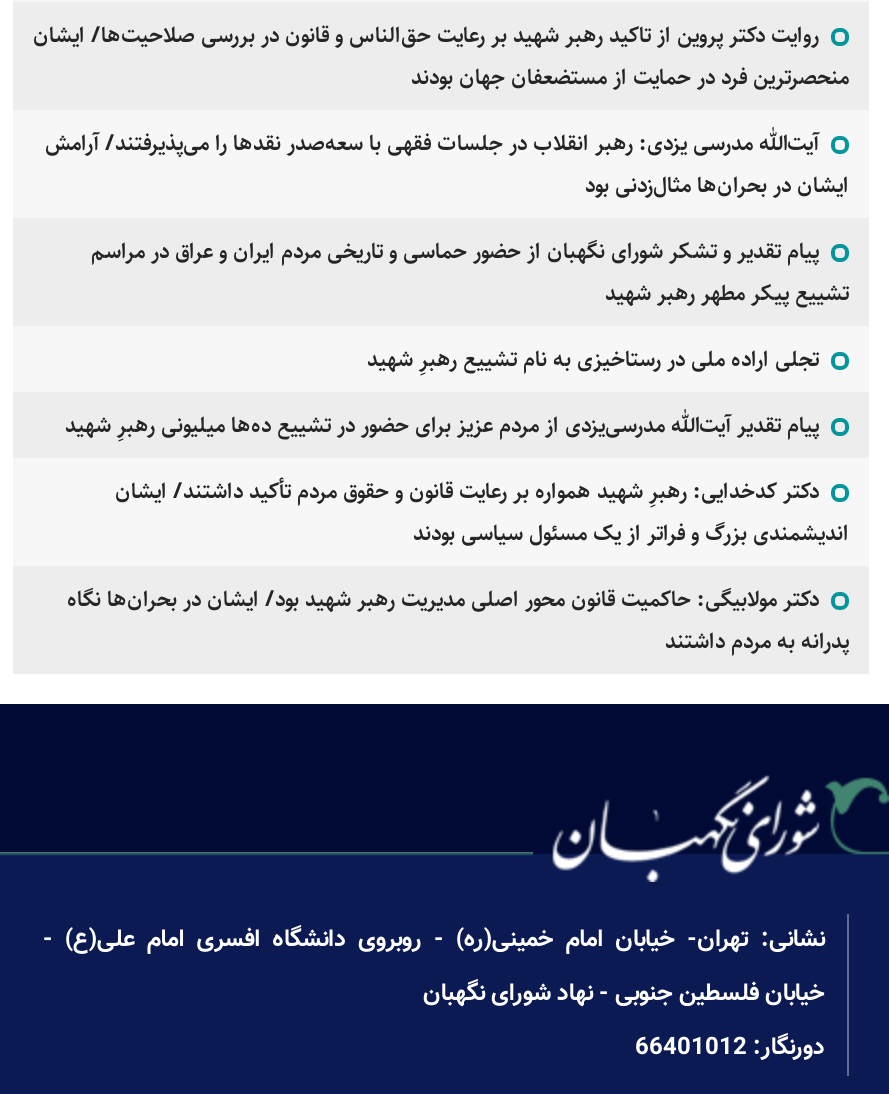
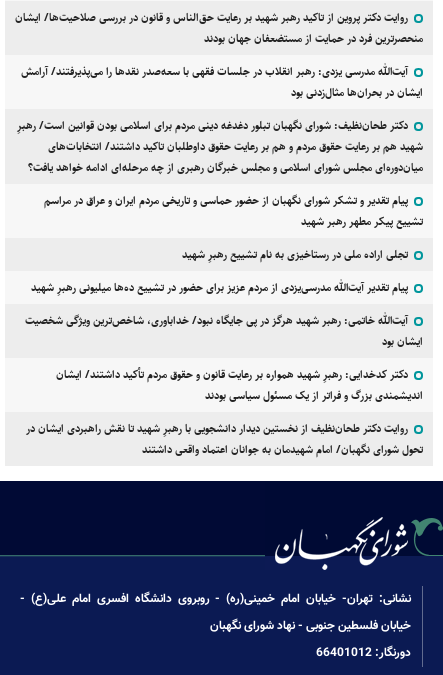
none -> [17,117,423,176] دکتر طحان‌نظیف: شورای نگهبان تبلور دغدغه دینی مردم برای اسلامی بودن قوانین است/ رهبرِ | شهید هم بر رعایت حقوق مردم و هم بر رعایت حقوق داوطلبان تاکید داشتند/ انتخابات‌های | میان‌دوره‌ای مجلس شورای اسلامی و مجلس خبرگان رهبری از چه مرحله‌ای ادامه خواهد یافت؟
none -> [25,312,423,350] آیت‌الله خاتمی: رهبر شهید هرگز در پی جایگاه نبود/ خداباوری، شاخص‌ترین ویژگی شخصیت | ایشان بود
[67,582,849,658] دکتر مولابیگی: حاکمیت قانون محور اصلی مدیریت رهبر شهید بود/ ایشان در بحران‌ها نگاه | پدرانه به مردم داشتند -> [26,420,423,458] روایت دکتر طحان‌نظیف از نخستین دیدار دانشجویی با رهبرِ شهید تا نقش راهبردی ایشان در | تحول شورای نگهبان/ امام شهیدمان به جوانان اعتماد واقعی داشتند

